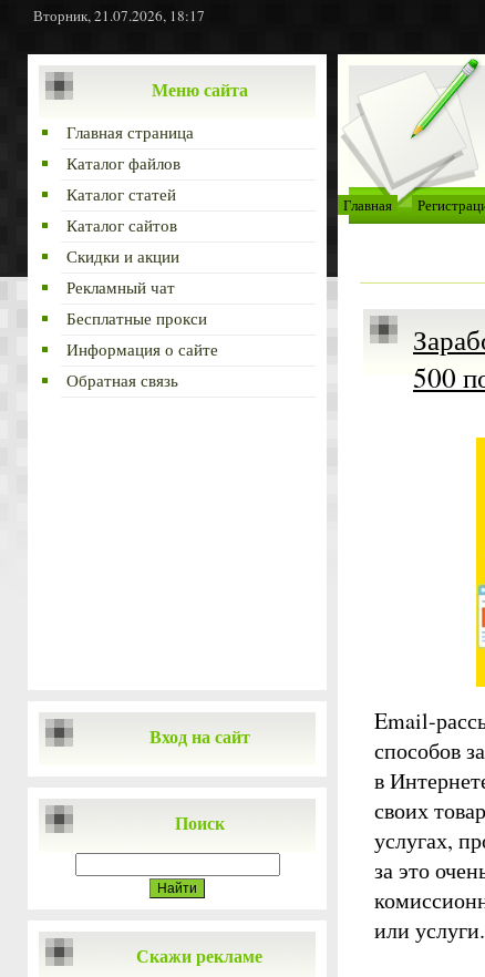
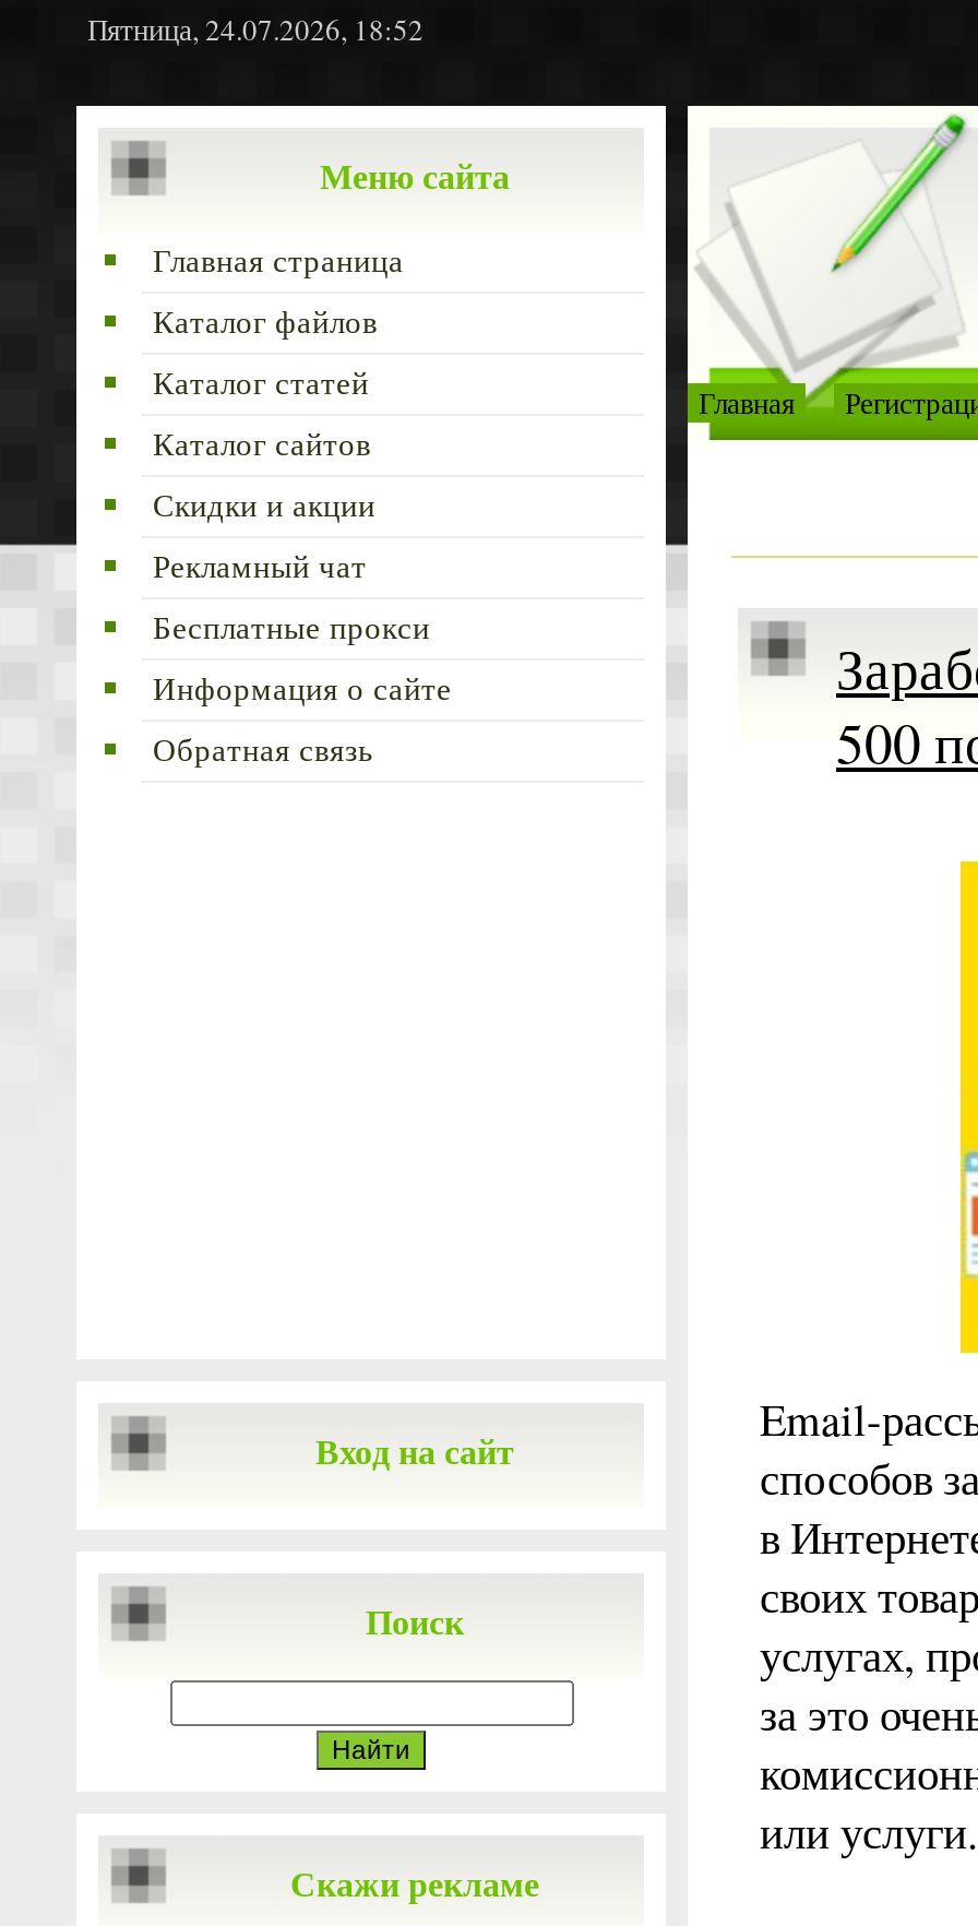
[33,6,205,25] Вторник, 21.07.2026, 18:17 -> [87,10,424,49] Пятница, 24.07.2026, 18:52

